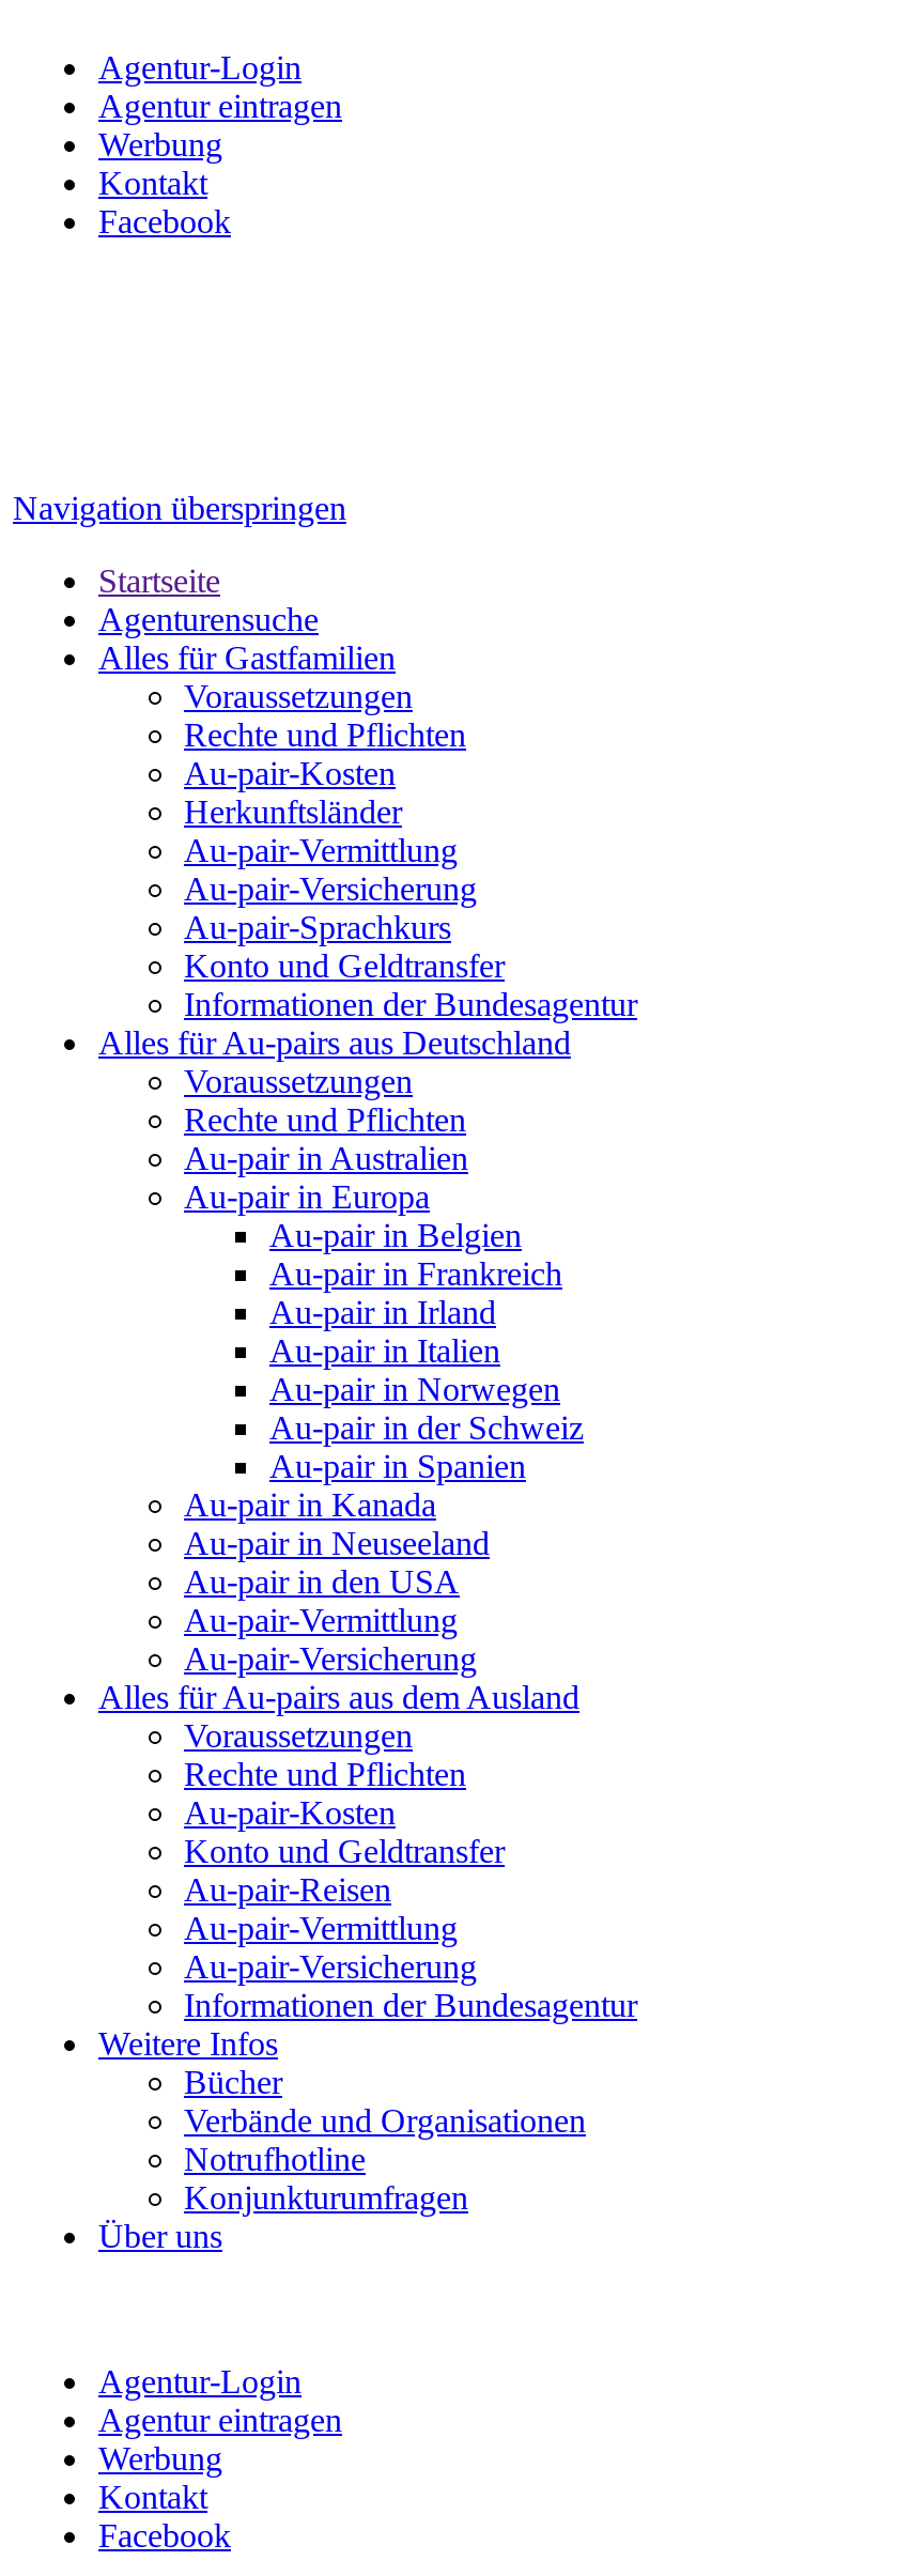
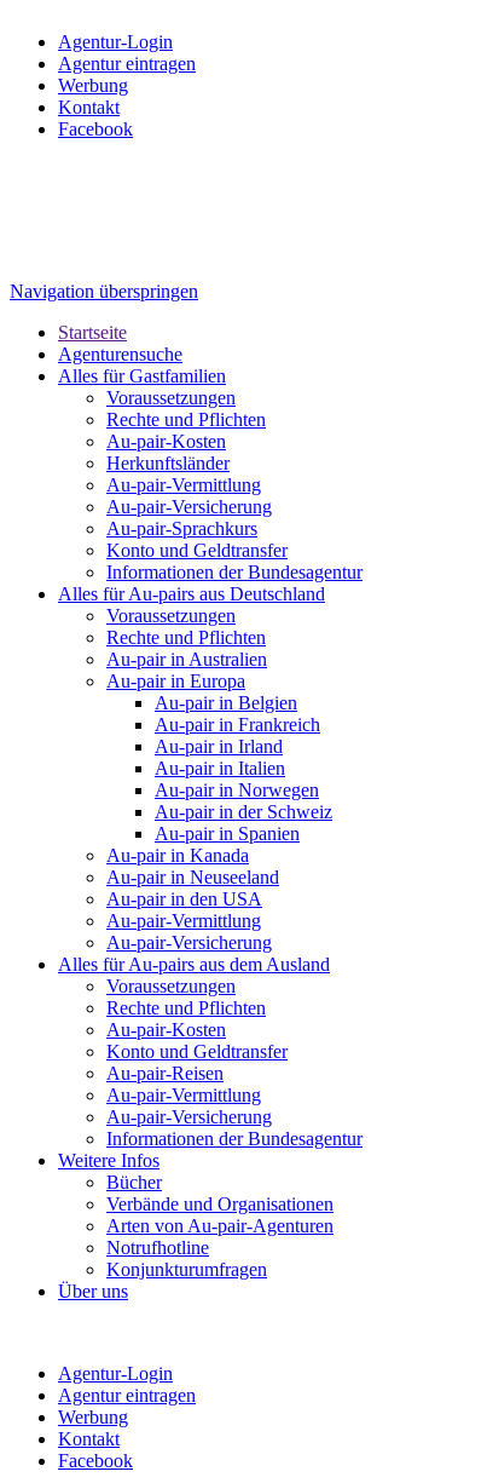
none -> [106,1216,333,1236] Arten von Au-pair-Agenturen

